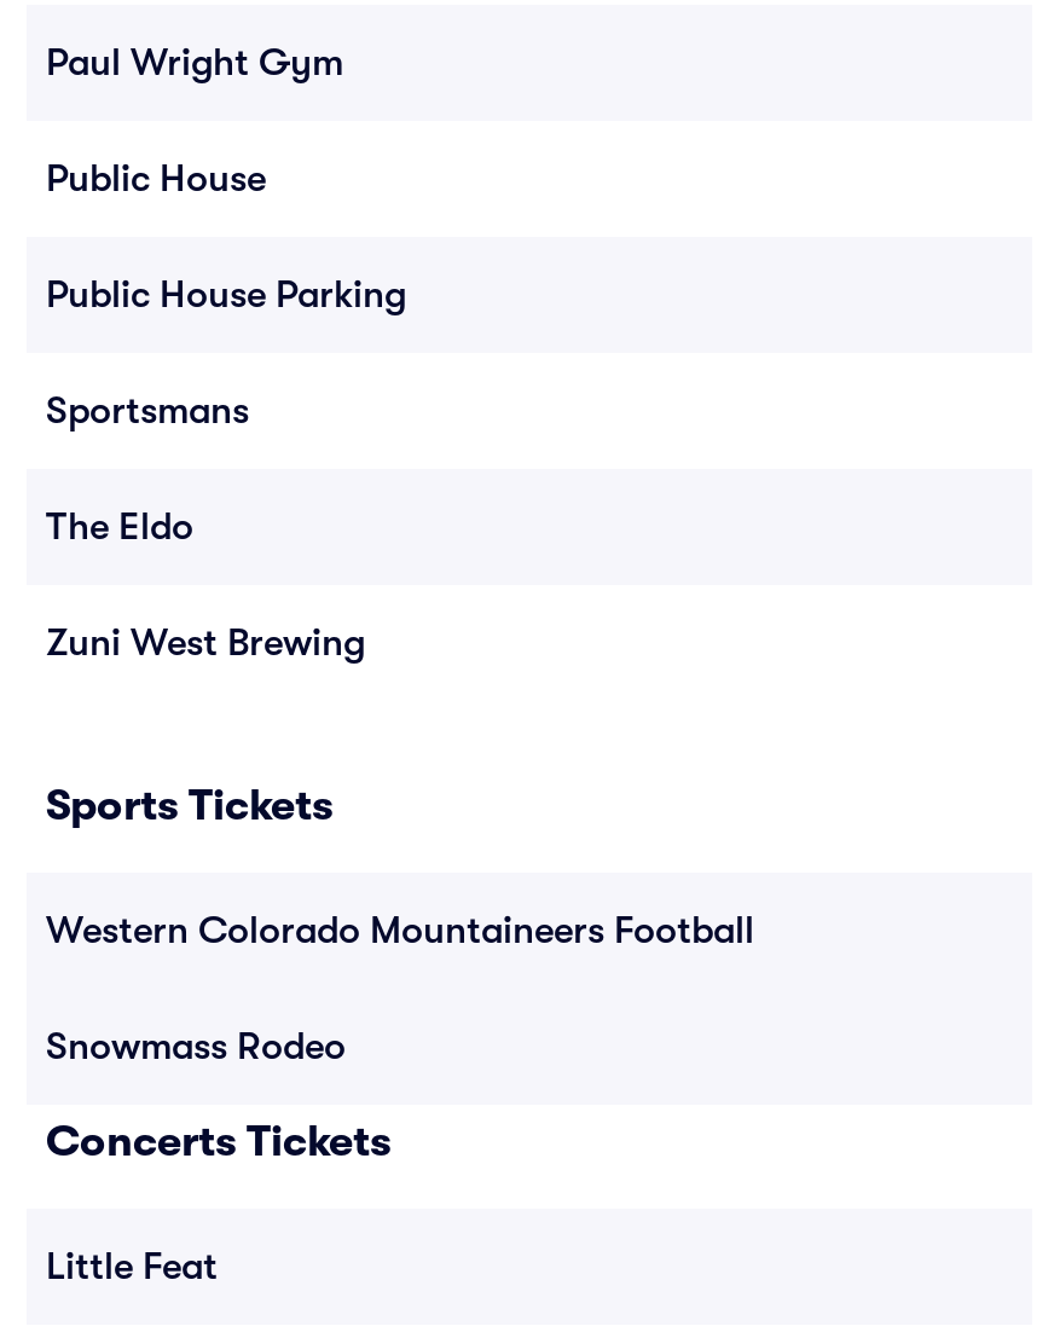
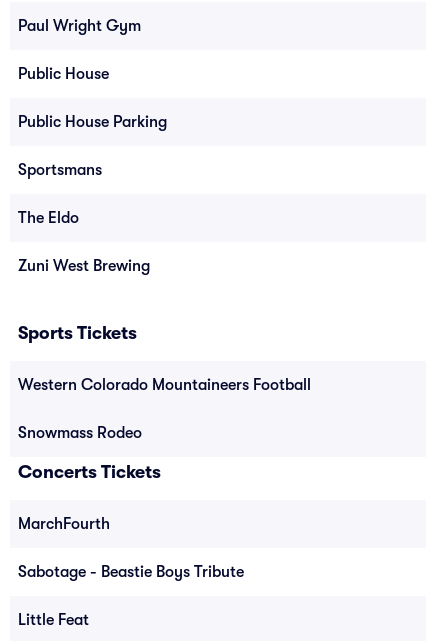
none -> [18,515,244,581] MarchFourth | Sabotage - Beastie Boys Tribute

